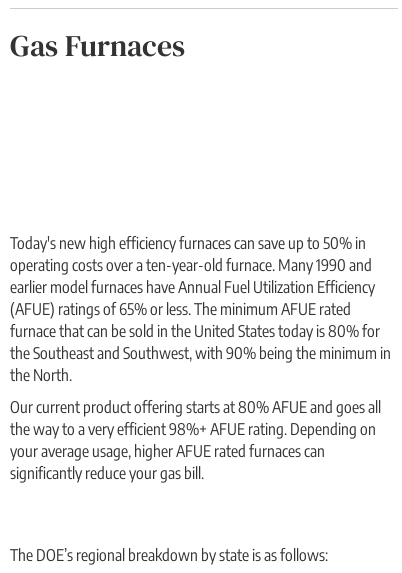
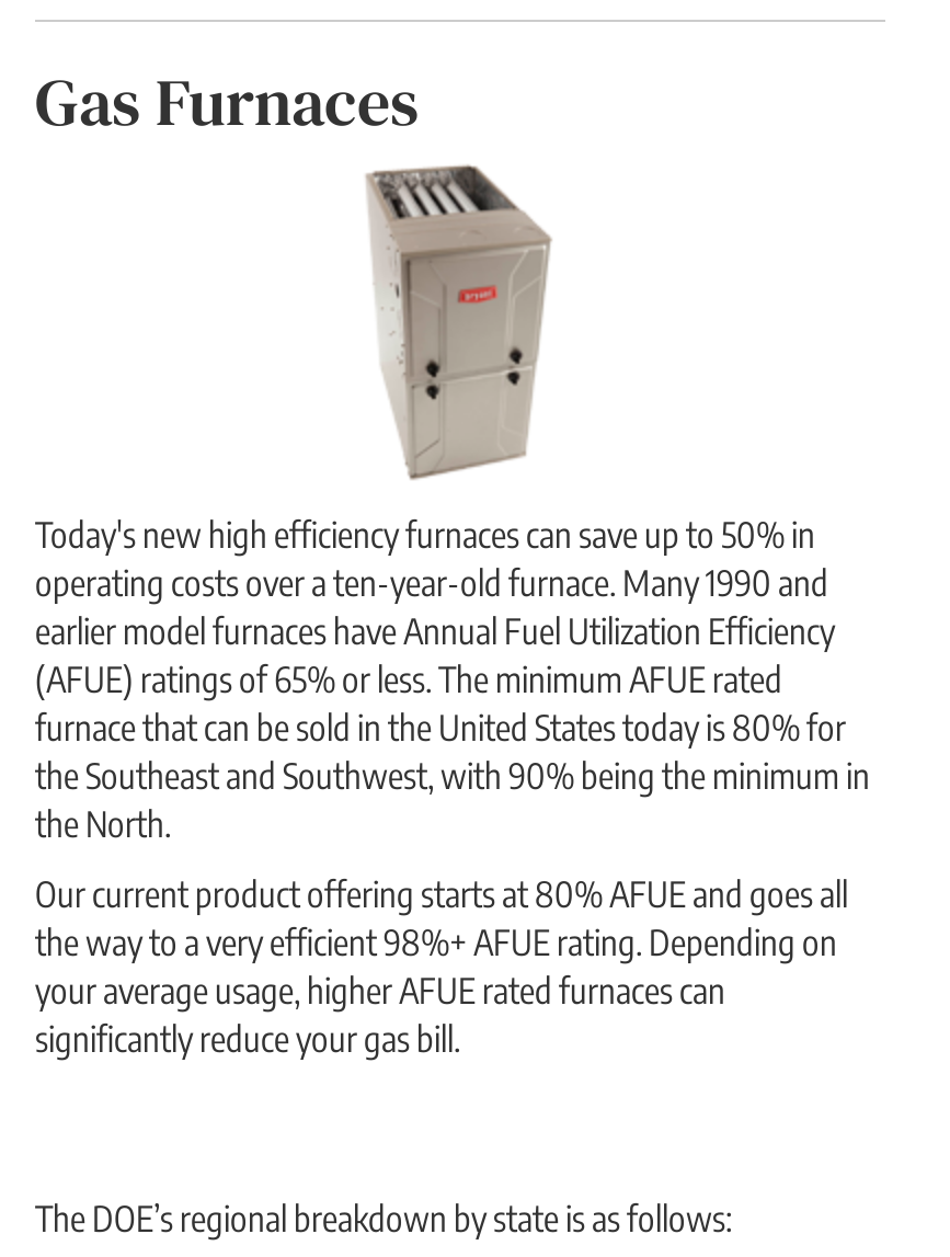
none -> [364,162,554,482] [image]

